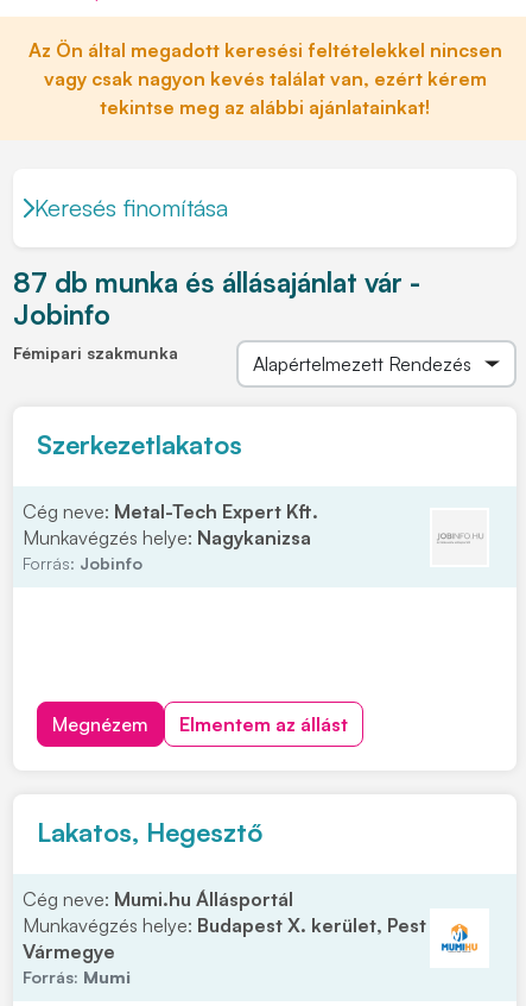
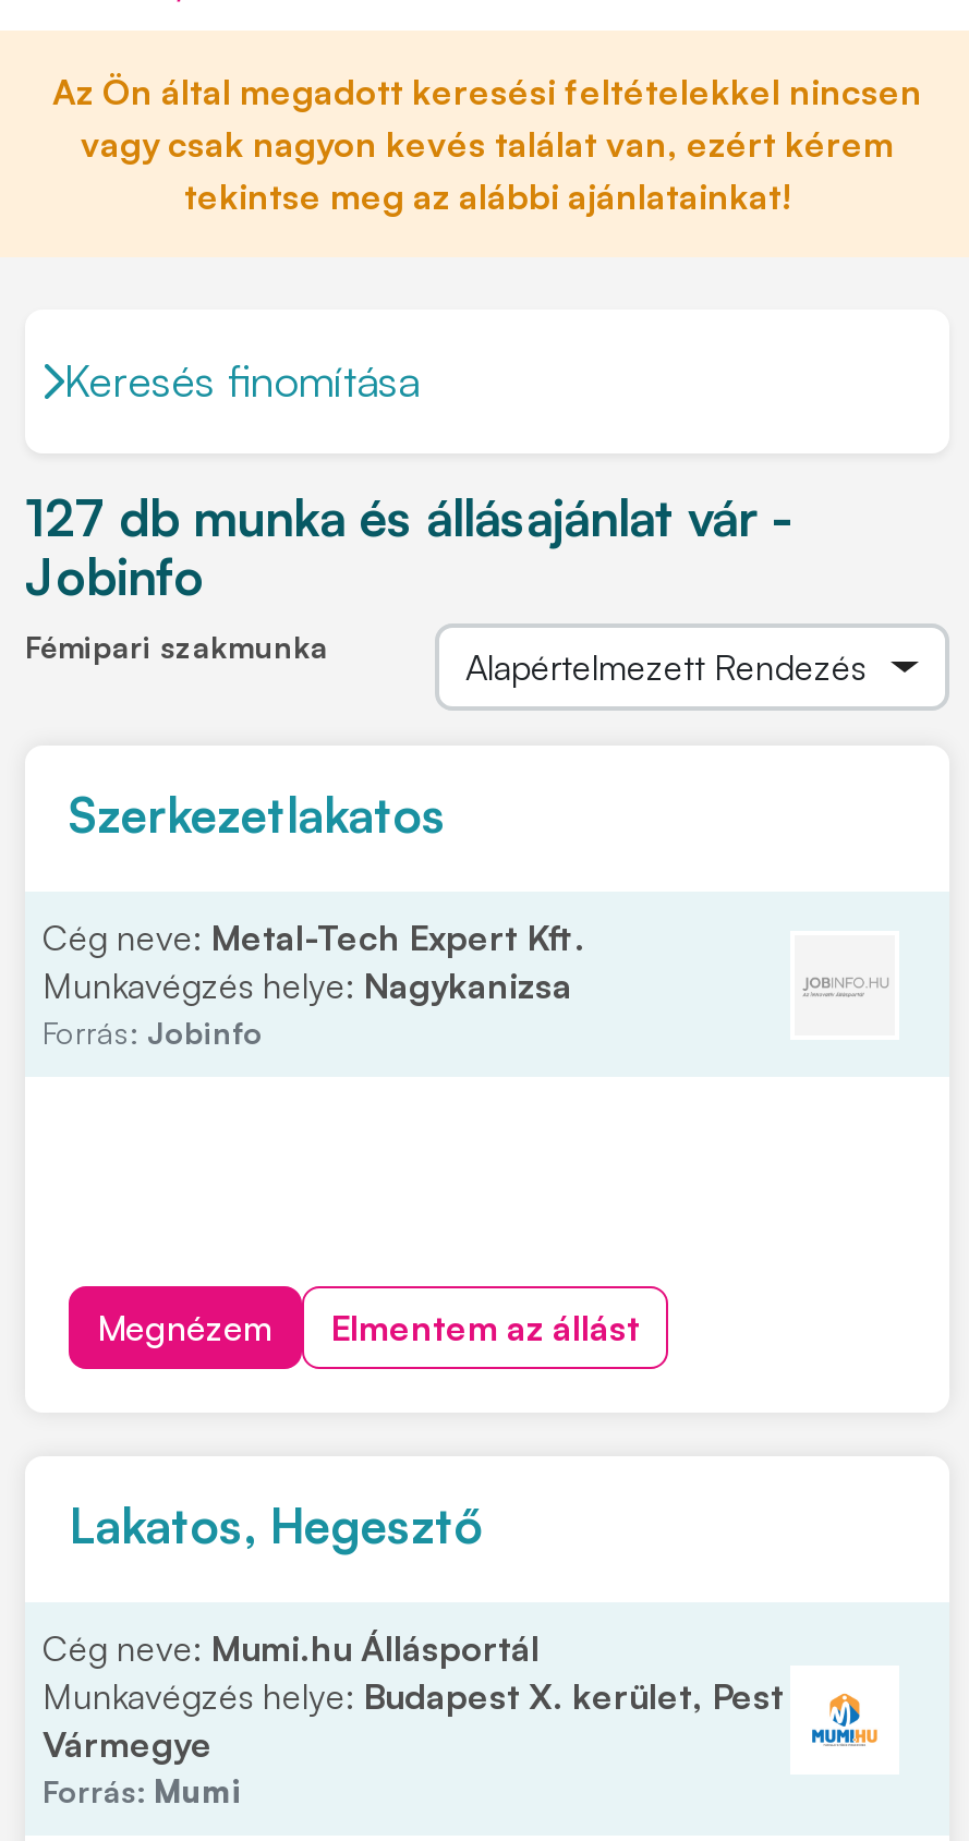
[13,265,420,300] 87 db munka és állásajánlat vár - -> [25,486,790,549] 127 db munka és állásajánlat vár -

